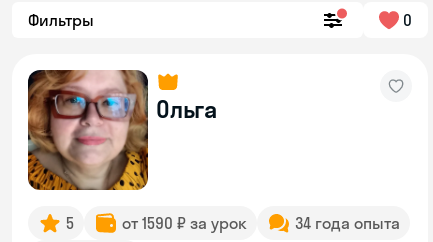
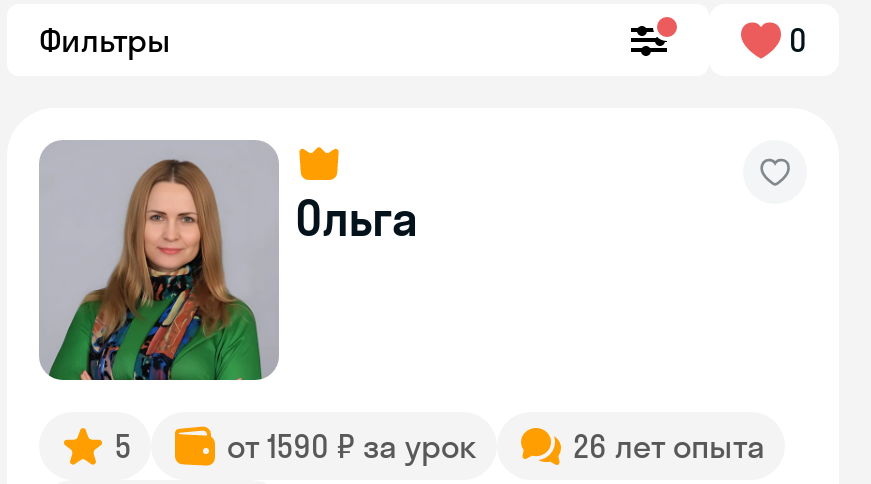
[27,69,148,191] [image] -> [39,140,277,382] [image]
[295,213,400,233] 34 года опыта -> [573,426,765,466] 26 лет опыта

